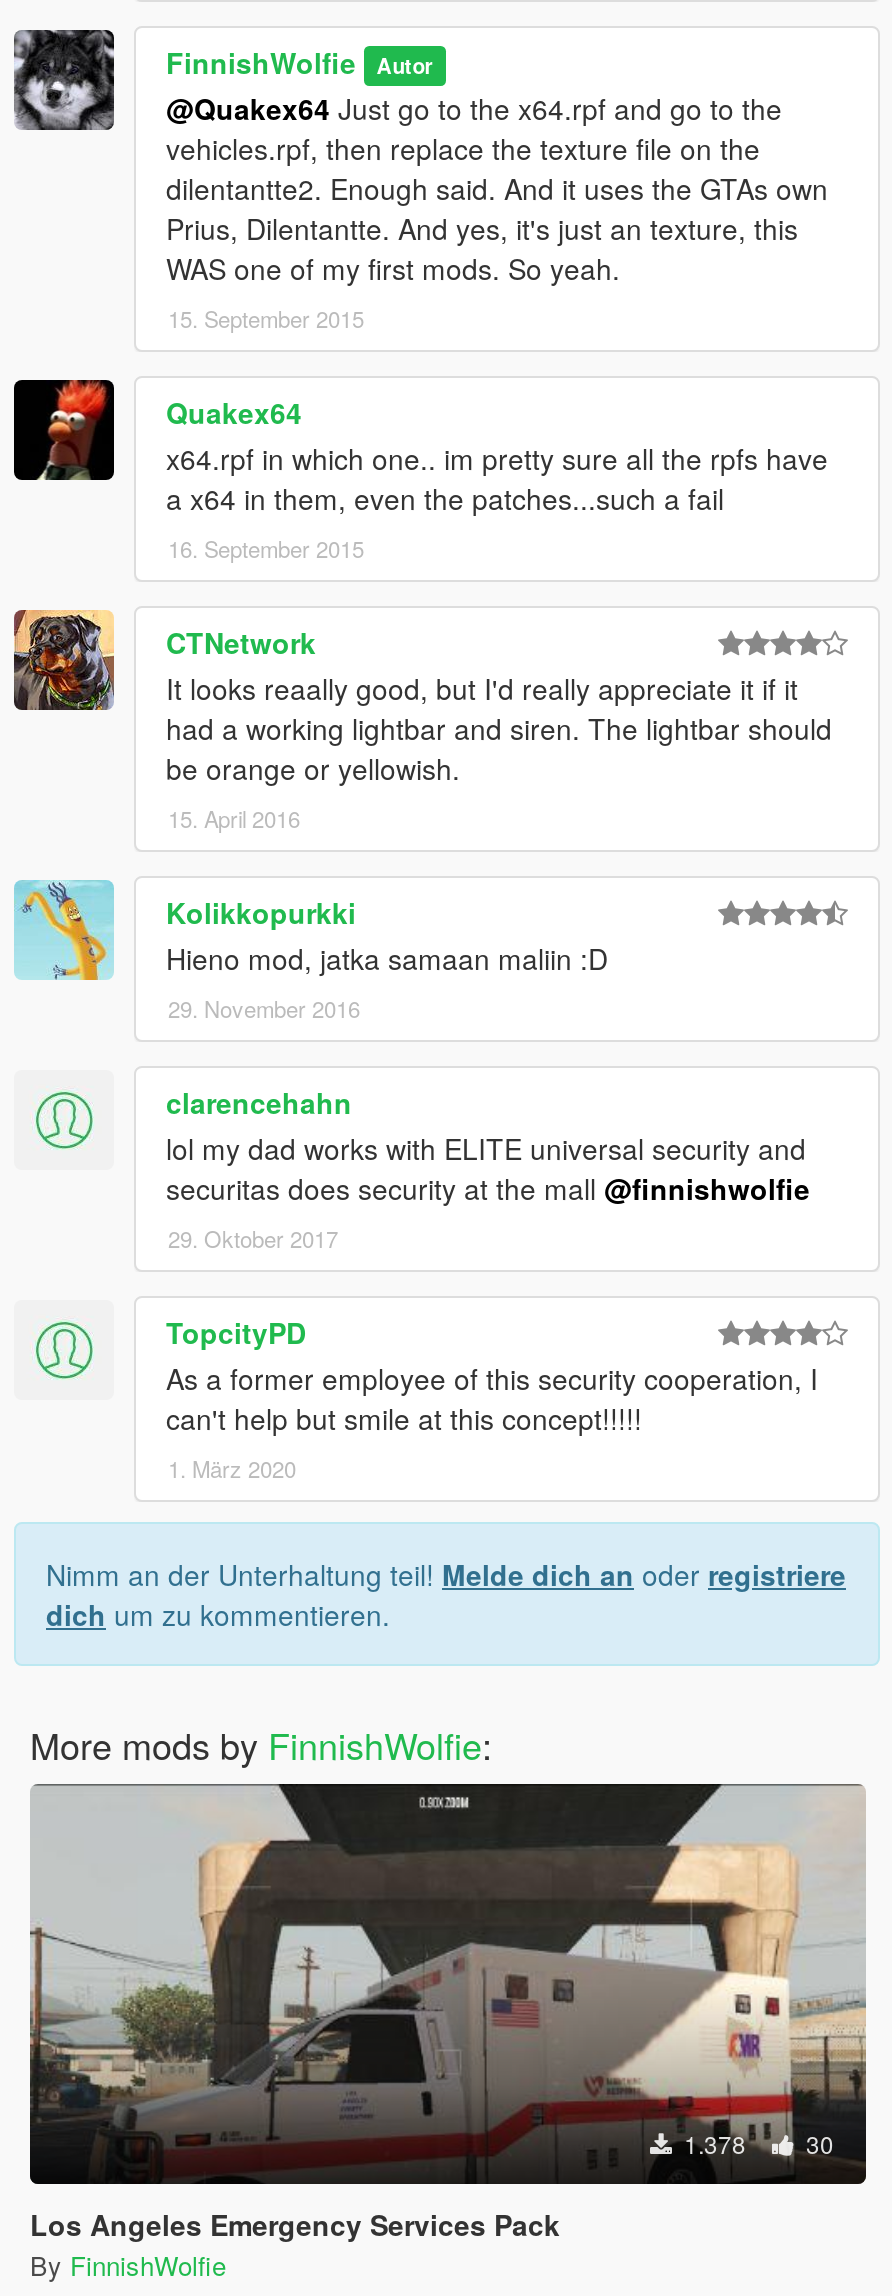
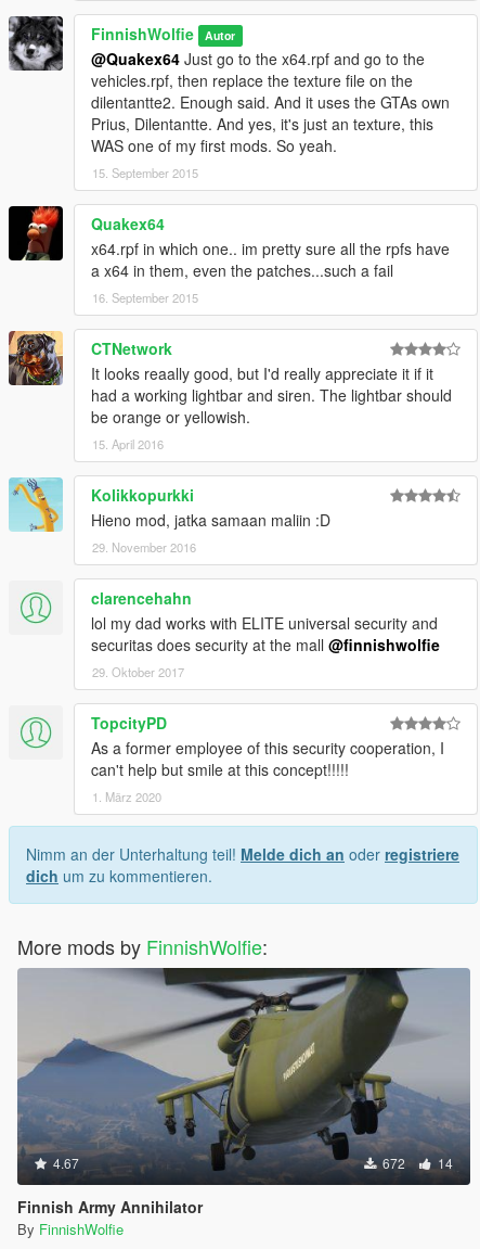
[30,1784,866,2180] [image] | 1.378 | 30 -> [17,968,470,1185] [image] | 4.67 | 672 | 14
[30,2204,560,2244] Los Angeles Emergency Services Pack -> [17,1196,203,1217] Finnish Army Annihilator

